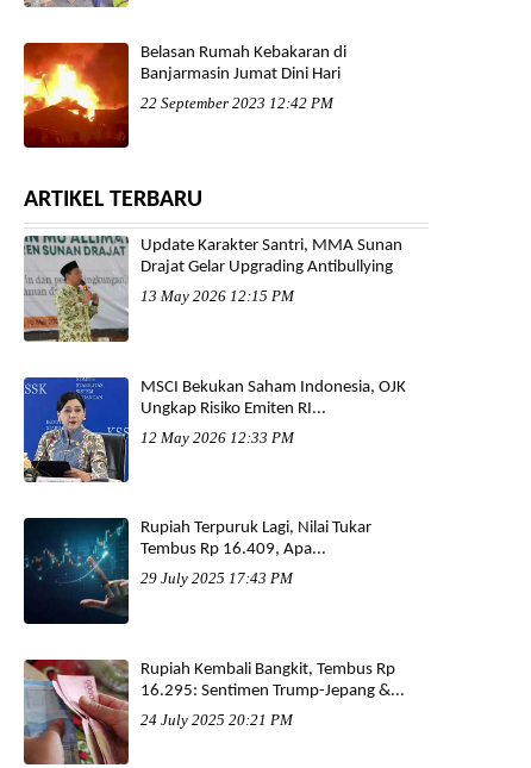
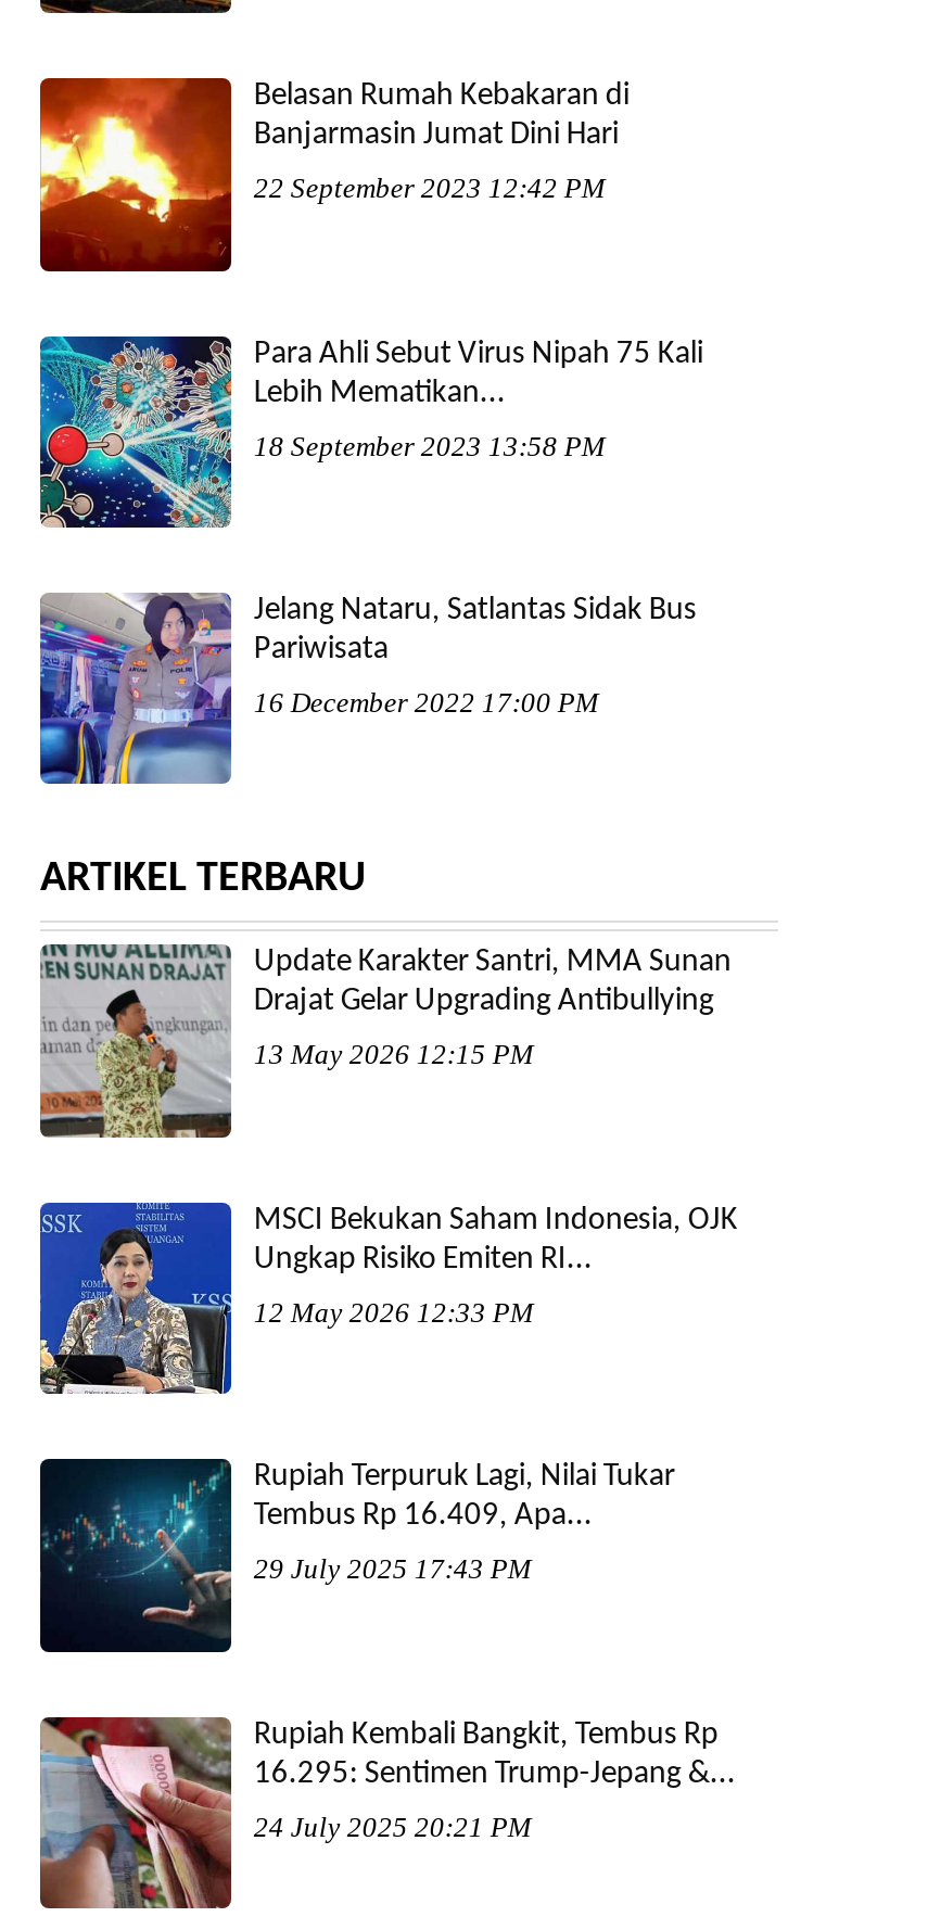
none -> [38,334,703,528] [image] | Para Ahli Sebut Virus Nipah 75 Kali | Lebih Mematikan... | 18 September 2023 13:58 PM
none -> [38,591,697,786] [image] | Jelang Nataru, Satlantas Sidak Bus | Pariwisata | 16 December 2022 17:00 PM

